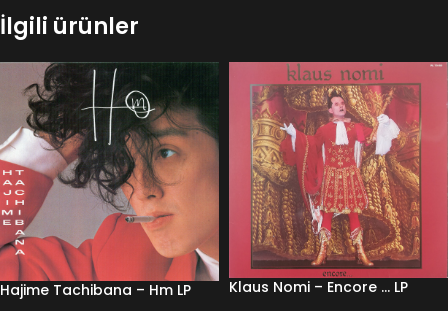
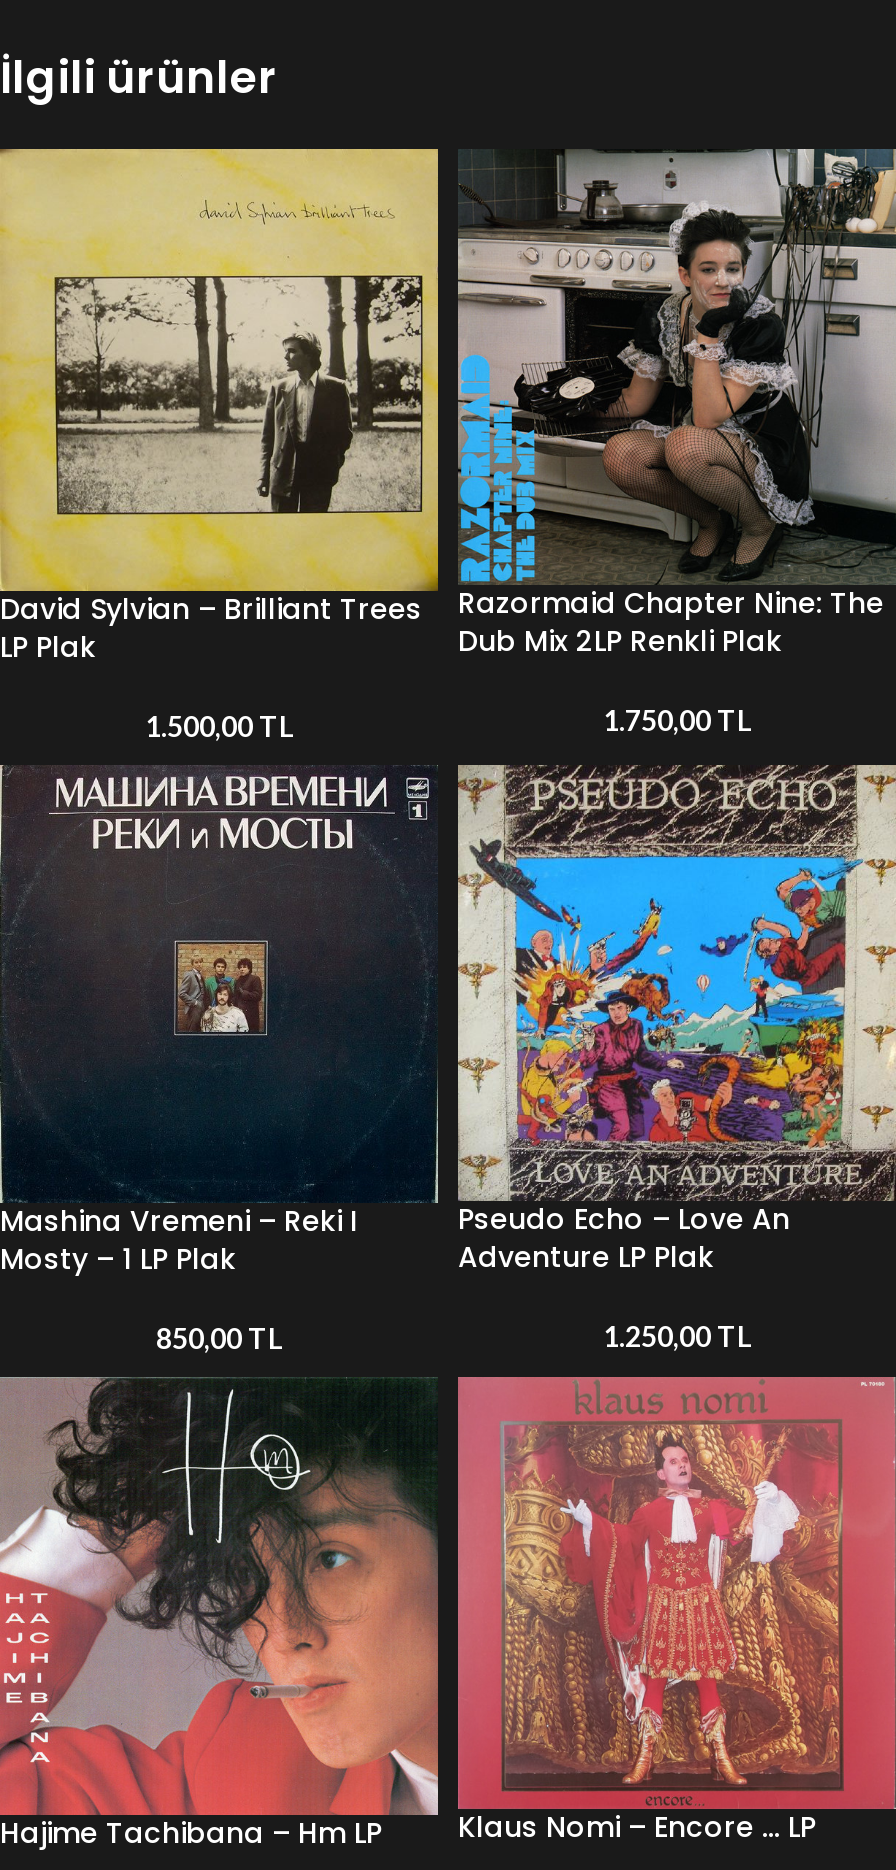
none -> [0,147,440,743] [image] | David Sylvian – Brilliant Trees | LP Plak | 1.500,00 TL
none -> [0,1201,358,1355] Mashina Vremeni – Reki I | Mosty – 1 LP Plak | 850,00 TL
none -> [6,763,432,1037] [image]
none -> [456,763,890,1354] [image] | Pseudo Echo – Love An | Adventure LP Plak | 1.250,00 TL
none -> [458,147,890,737] [image] | Razormaid Chapter Nine: The | Dub Mix 2LP Renkli Plak | 1.750,00 TL

